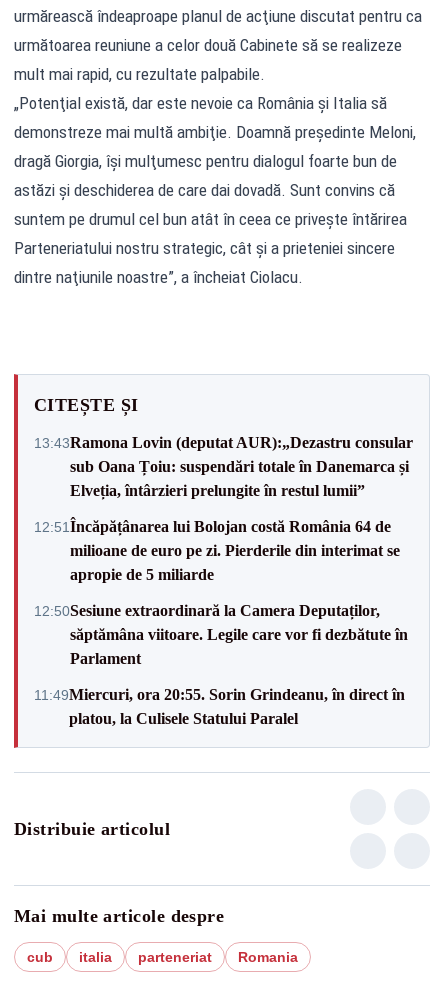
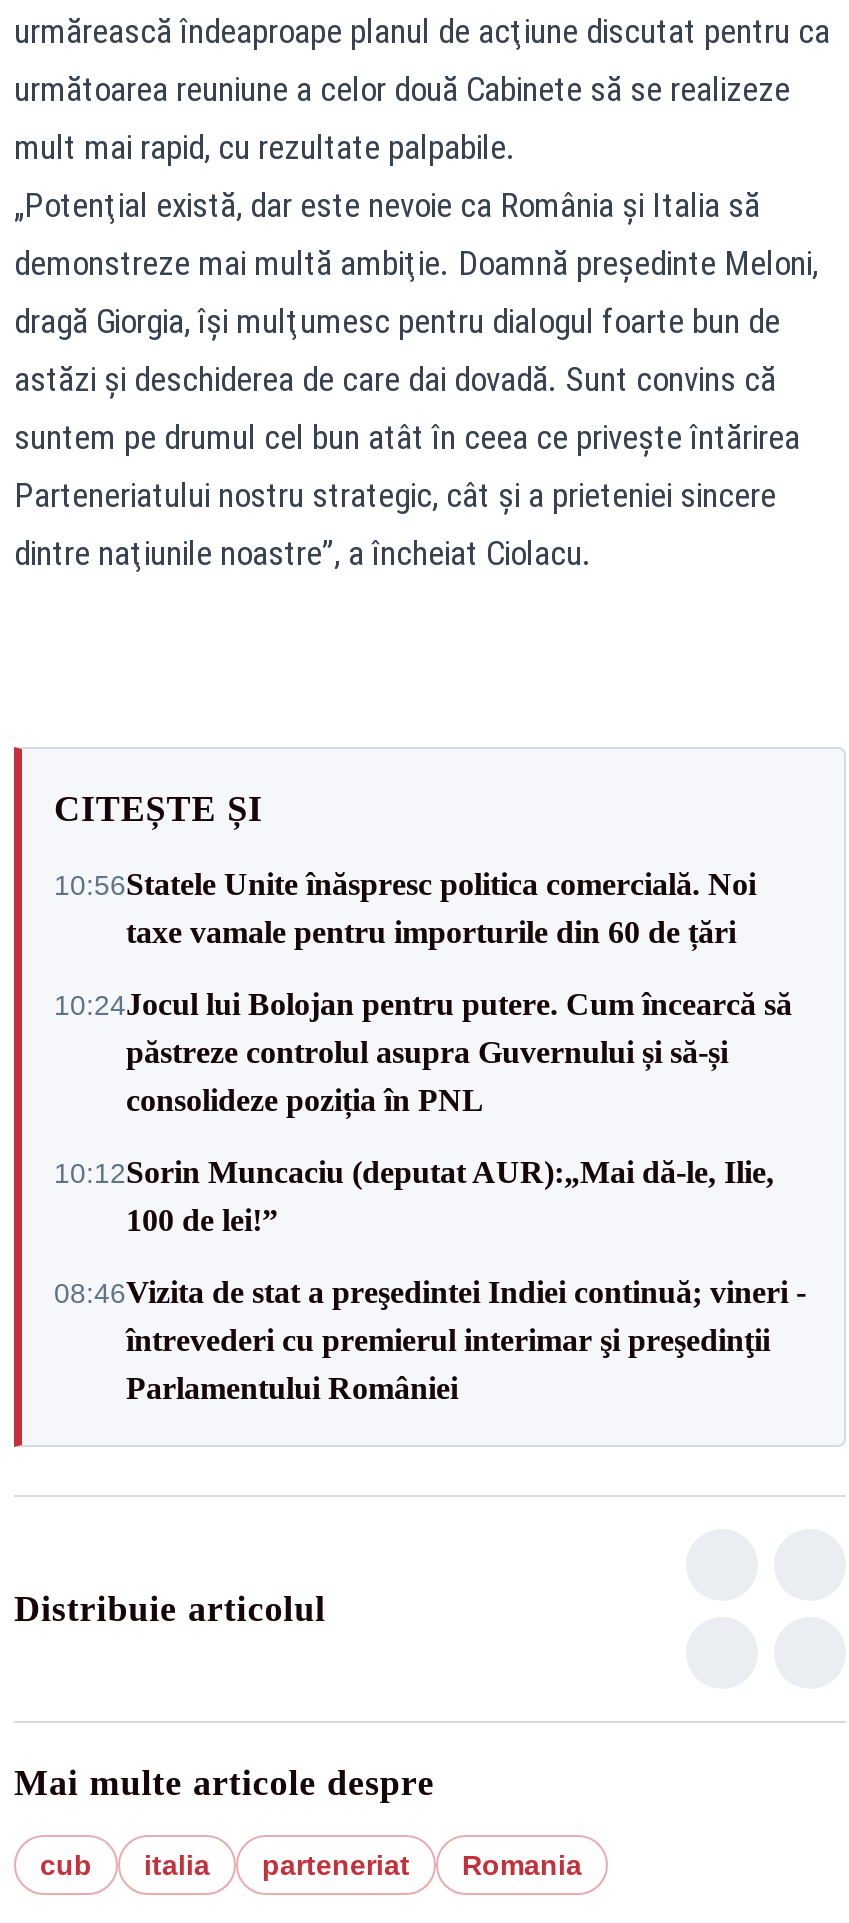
[34,433,413,498] 13:43Ramona Lovin (deputat AUR):„Dezastru consular | sub Oana Țoiu: suspendări totale în Danemarca și | Elveția, întârzieri prelungite în restul lumii” -> [54,867,756,949] 10:56Statele Unite înăspresc politica comercială. Noi | taxe vamale pentru importurile din 60 de țări
[34,517,400,582] 12:51Încăpățânarea lui Bolojan costă România 64 de | milioane de euro pe zi. Pierderile din interimat se | apropie de 5 miliarde -> [54,987,792,1117] 10:24Jocul lui Bolojan pentru putere. Cum încearcă să | păstreze controlul asupra Guvernului și să-și | consolideze poziția în PNL
[34,601,408,666] 12:50Sesiune extraordinară la Camera Deputaților, | săptămâna viitoare. Legile care vor fi dezbătute în | Parlament -> [54,1155,774,1237] 10:12Sorin Muncaciu (deputat AUR):„Mai dă-le, Ilie, | 100 de lei!”
[34,685,405,726] 11:49Miercuri, ora 20:55. Sorin Grindeanu, în direct în | platou, la Culisele Statului Paralel -> [54,1275,806,1405] 08:46Vizita de stat a preşedintei Indiei continuă; vineri - | întrevederi cu premierul interimar şi preşedinţii | Parlamentului României

